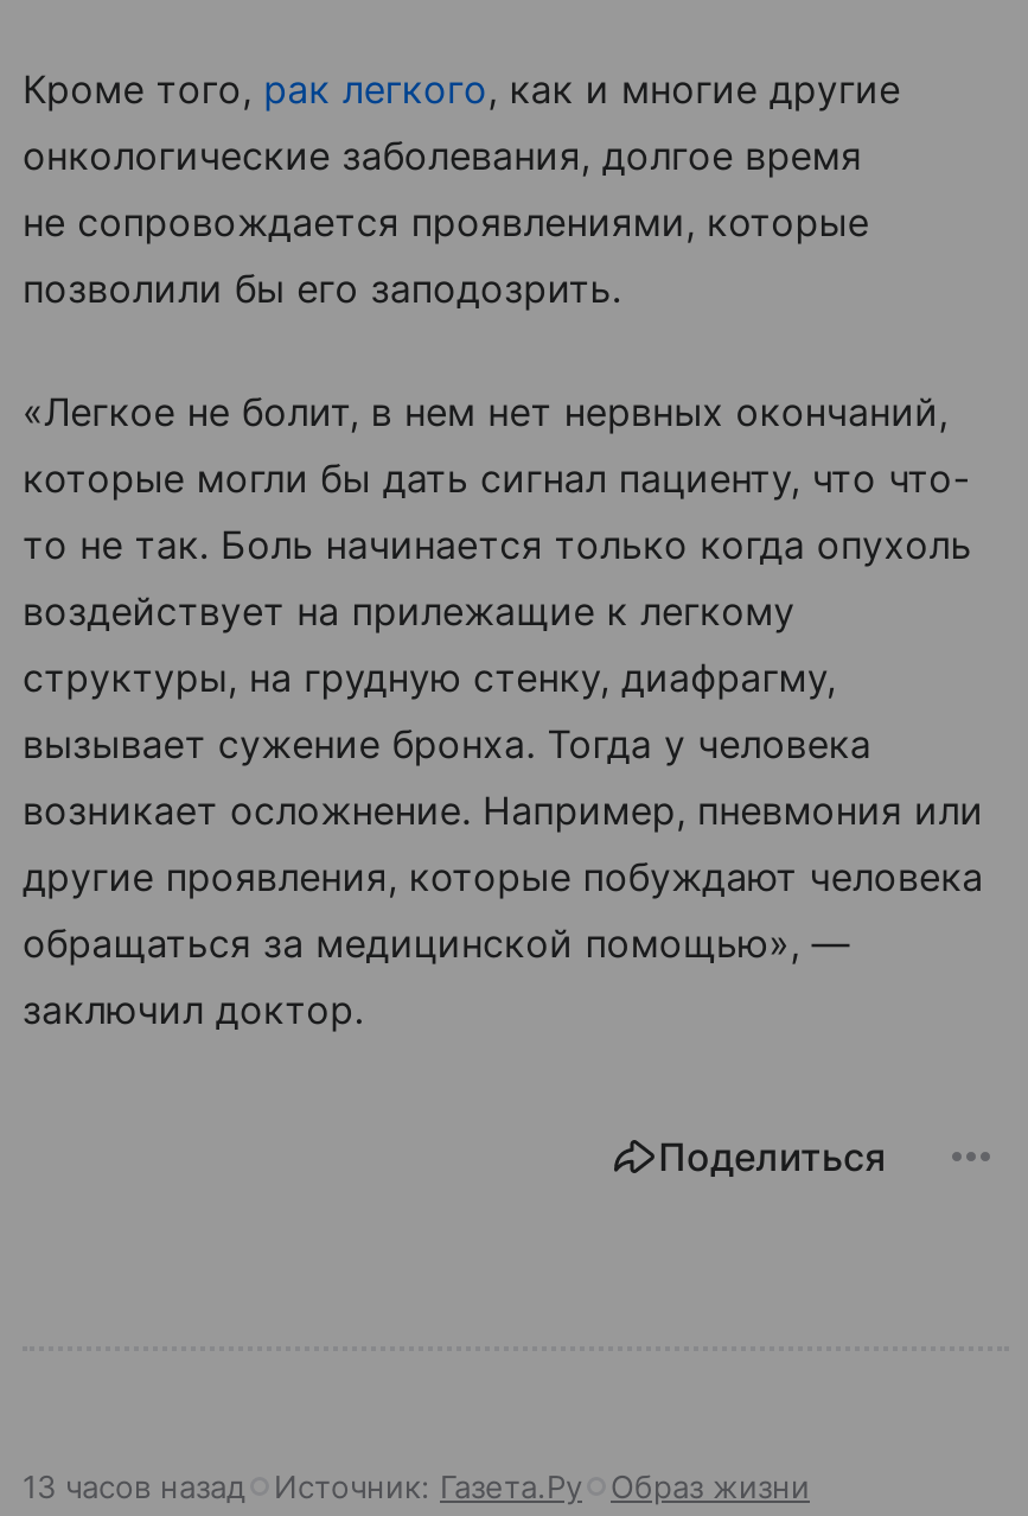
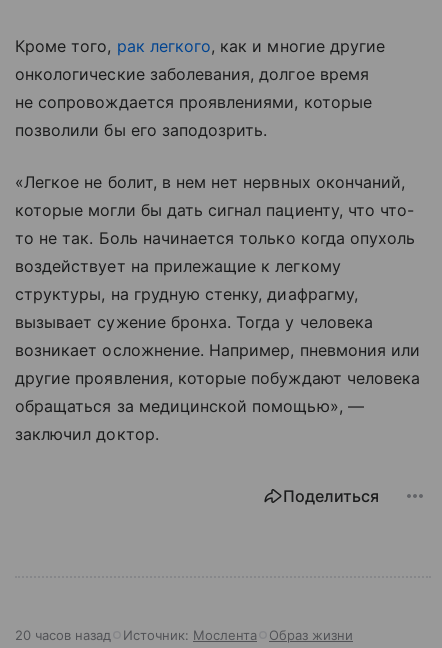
[23,1467,245,1505] 13 часов назад -> [15,627,111,643] 20 часов назад
[274,1467,582,1505] Источник: Газета.Ру -> [123,627,257,643] Источник: Мослента

